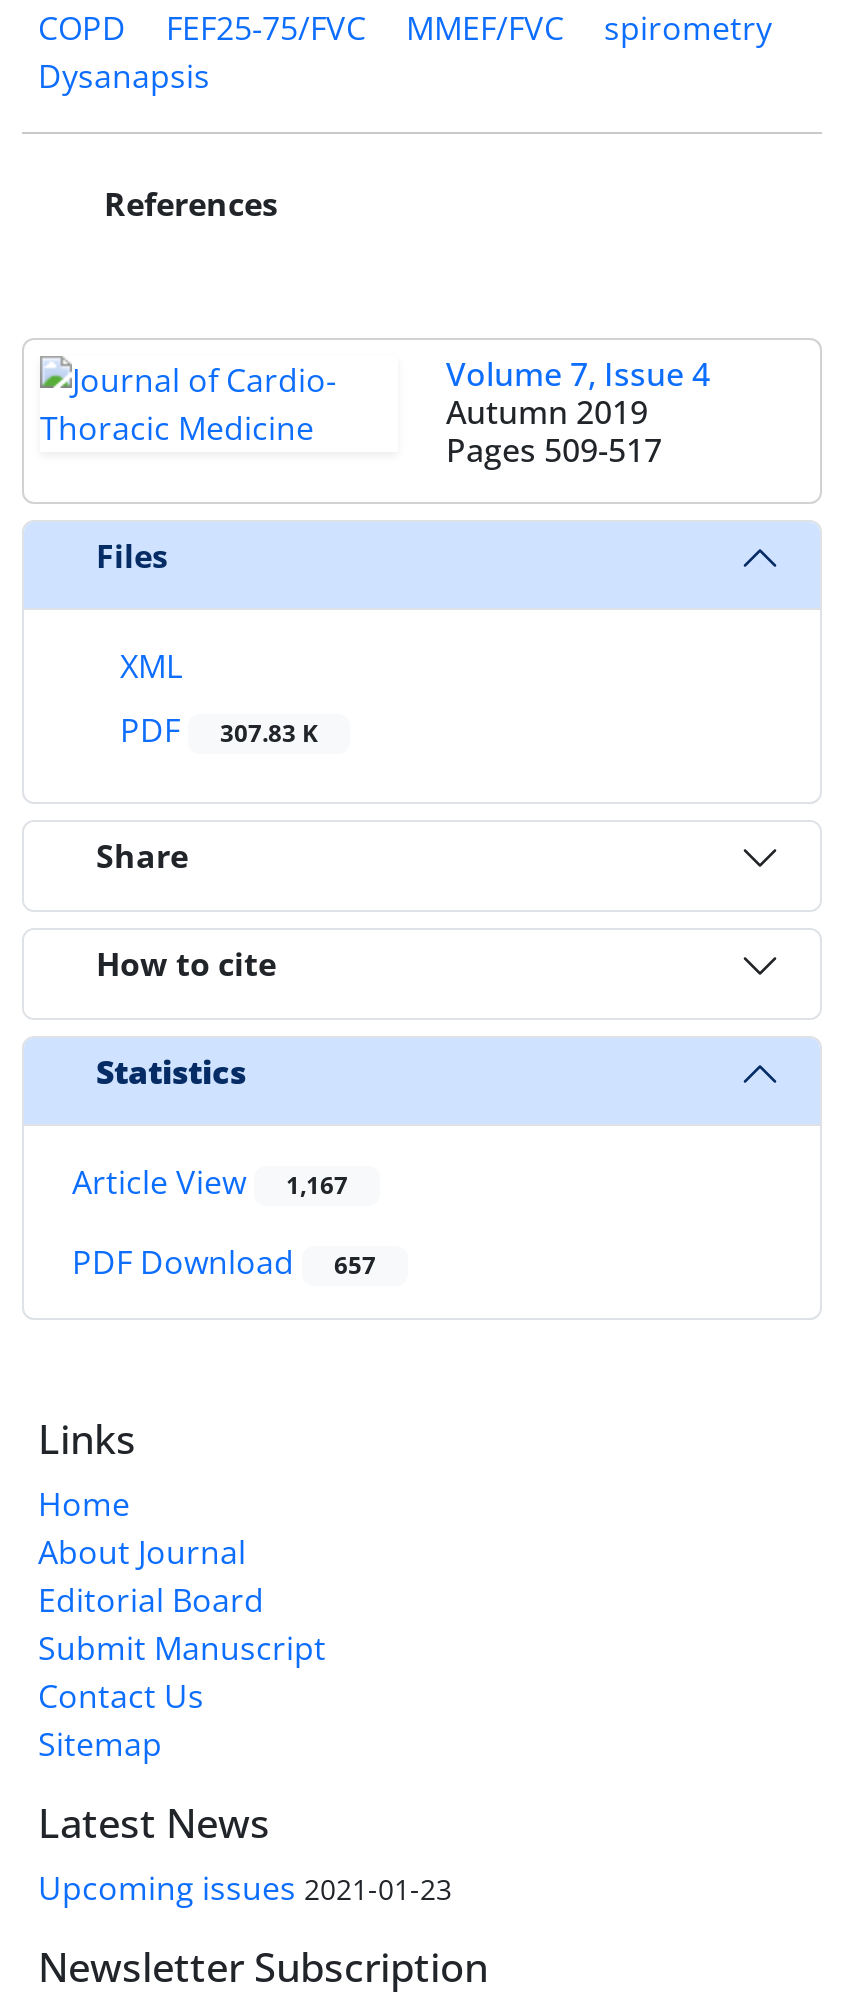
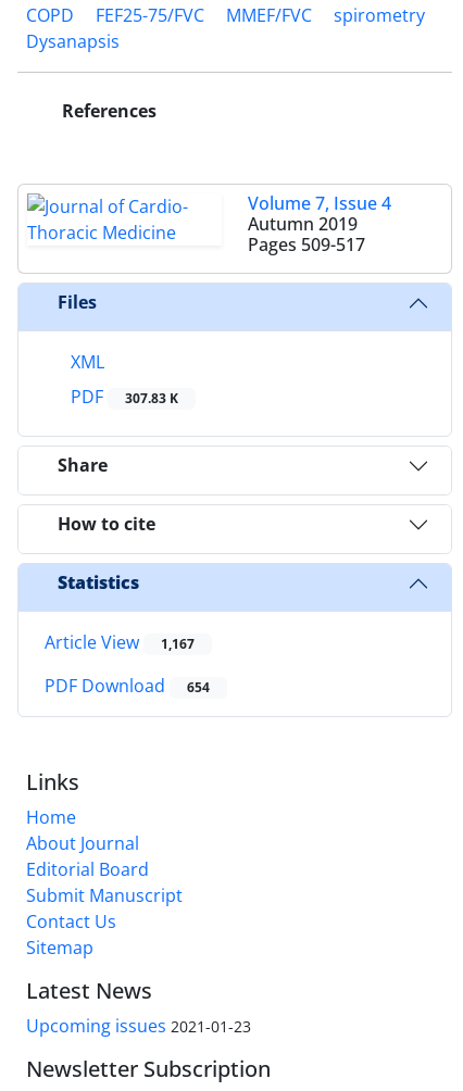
[72,1240,376,1284] PDF Download 657 -> [45,674,210,698] PDF Download 654

